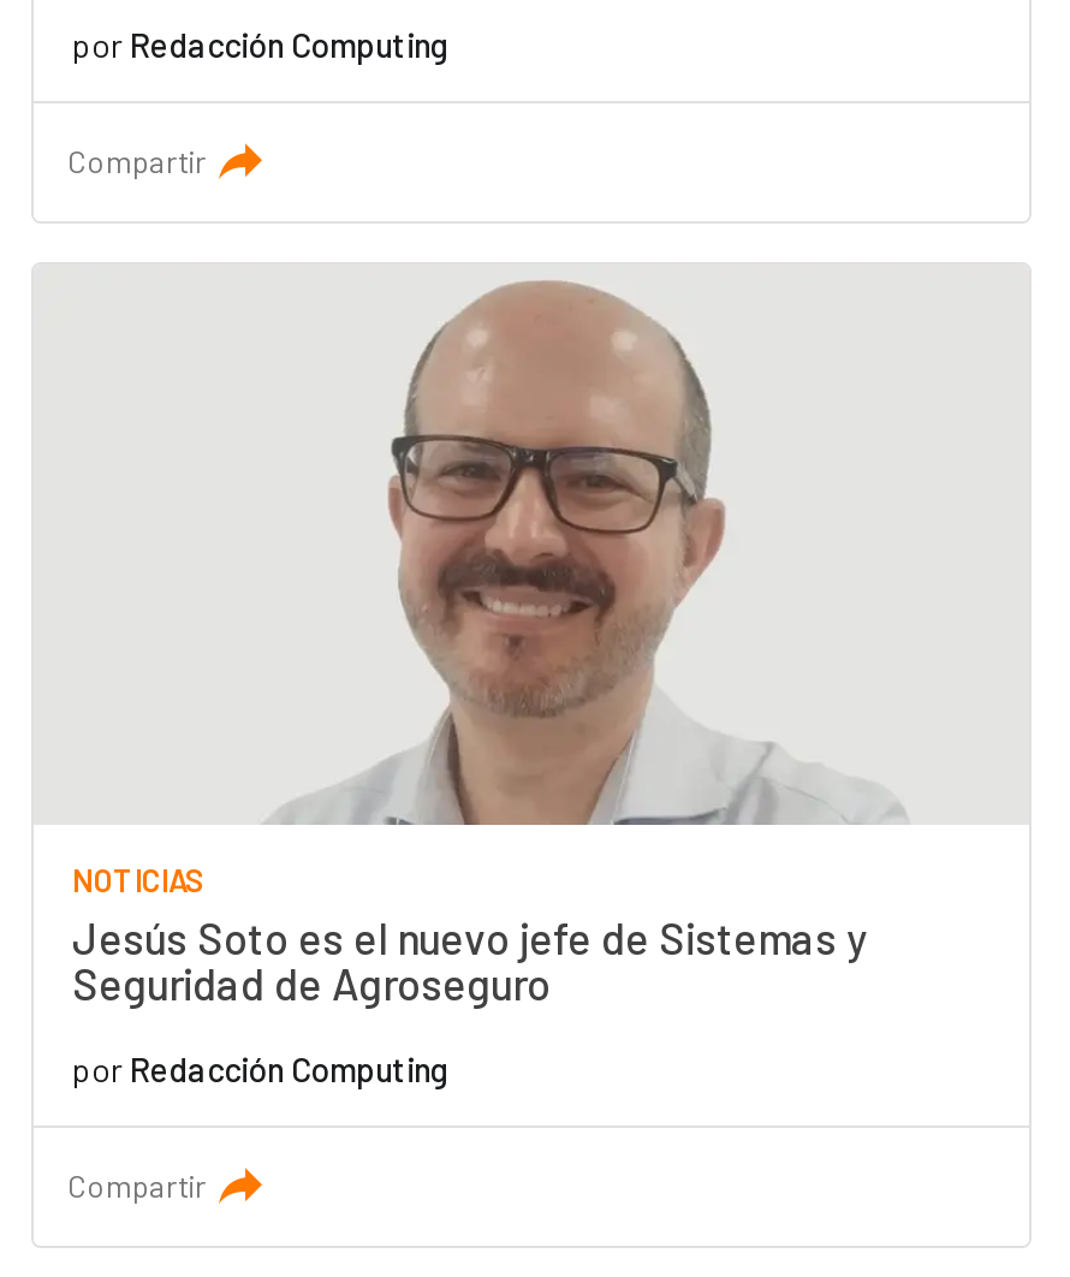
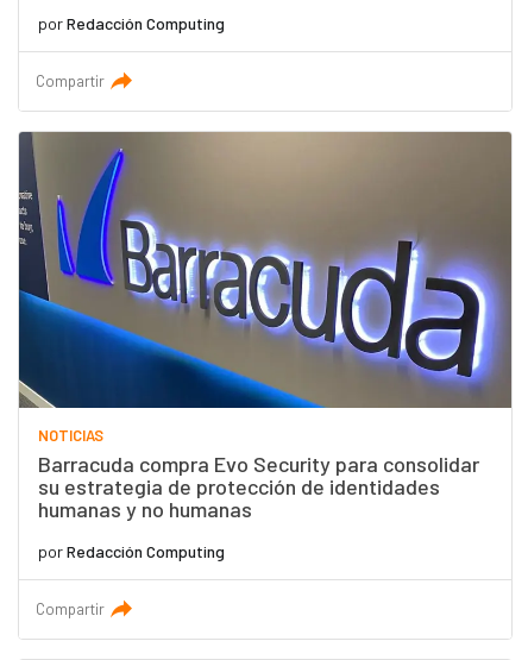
[34,265,1029,1009] [image] | Jesús Soto es el nuevo jefe de Sistemas y | Seguridad de Agroseguro -> [18,131,513,523] [image] | Barracuda compra Evo Security para consolidar | su estrategia de protección de identidades | humanas y no humanas

